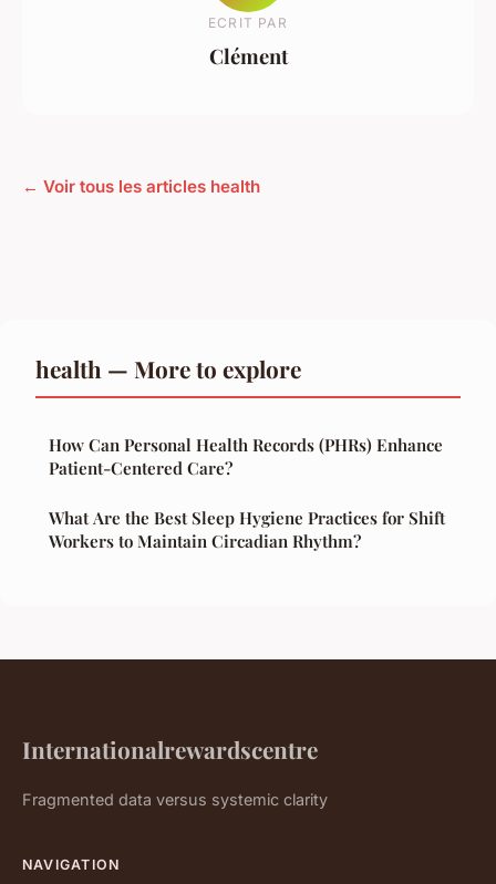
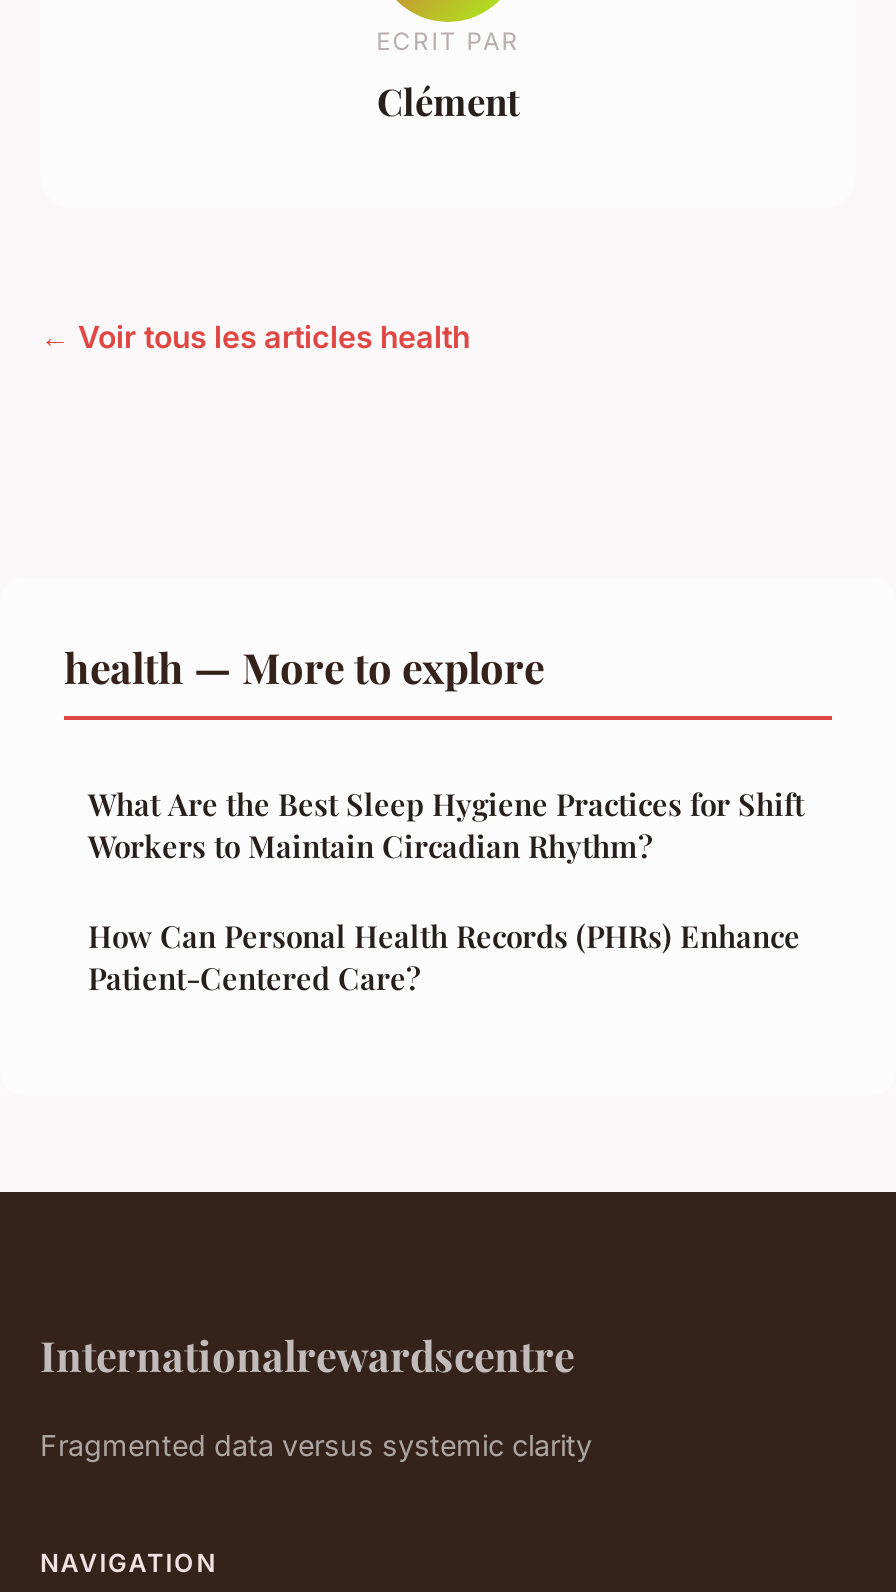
moved [49,434,443,479] -> [88,916,800,998]: How Can Personal Health Records (PHRs) Enhance | Patient-Centered Care?
moved [49,507,445,552] -> [88,784,804,866]: What Are the Best Sleep Hygiene Practices for Shift | Workers to Maintain Circadian Rhythm?

